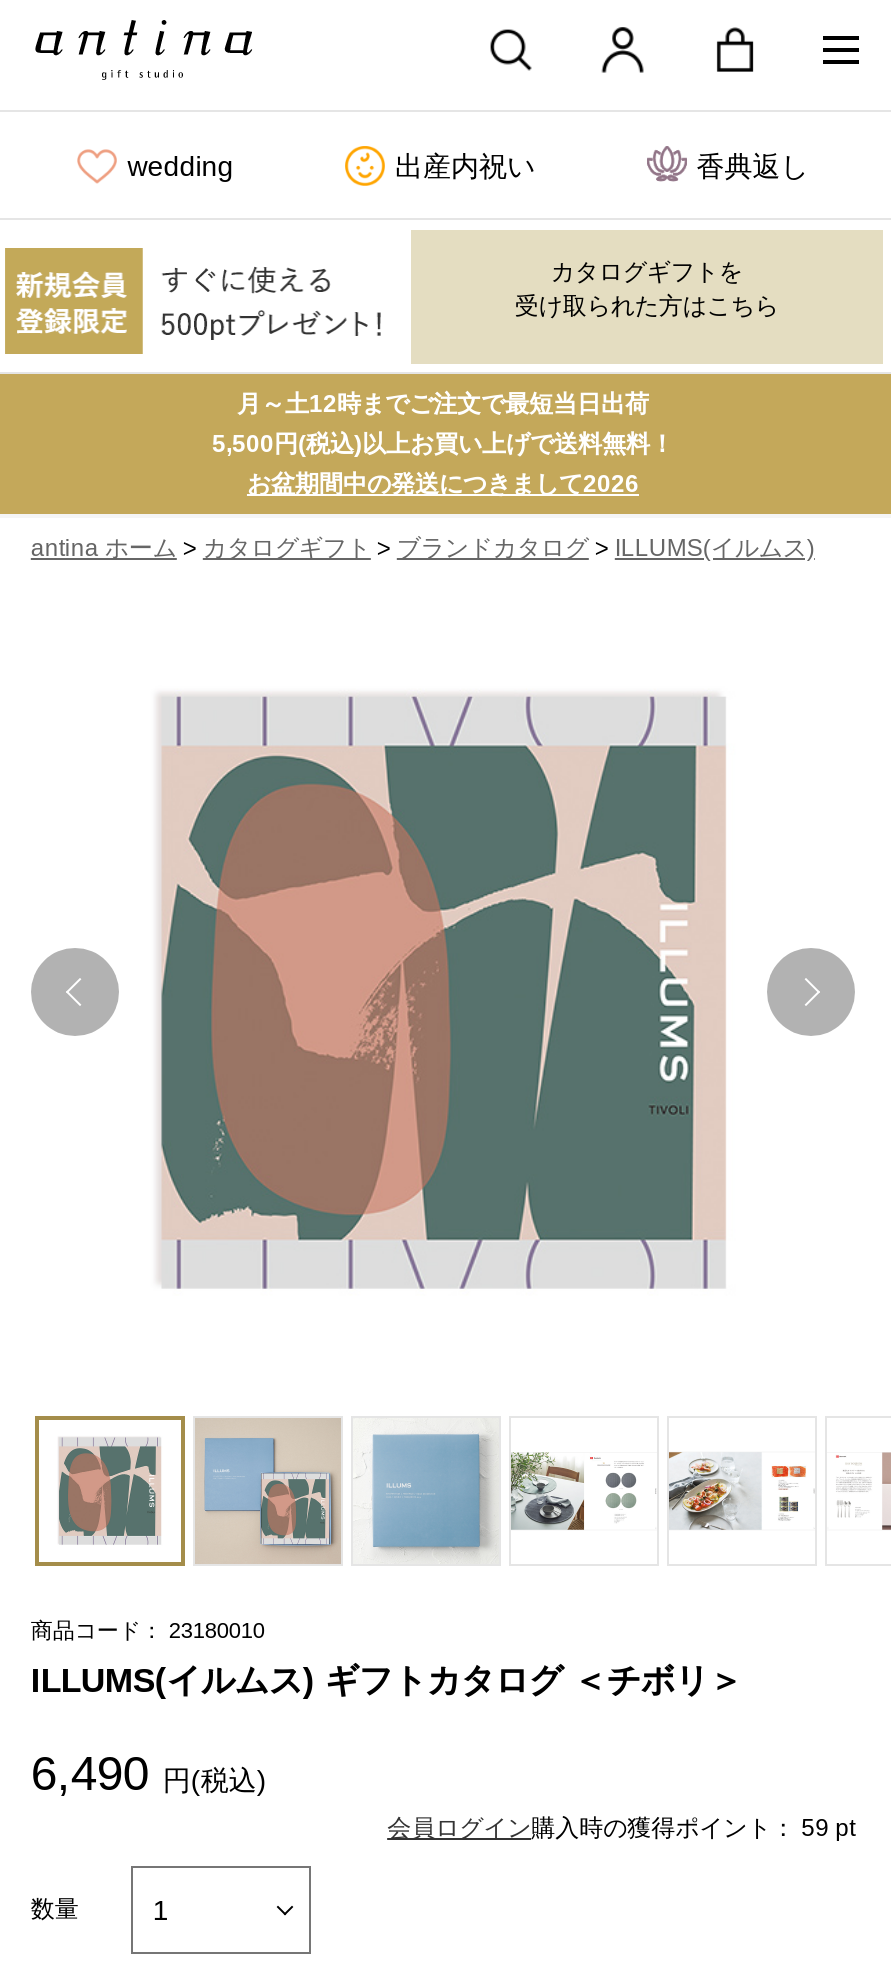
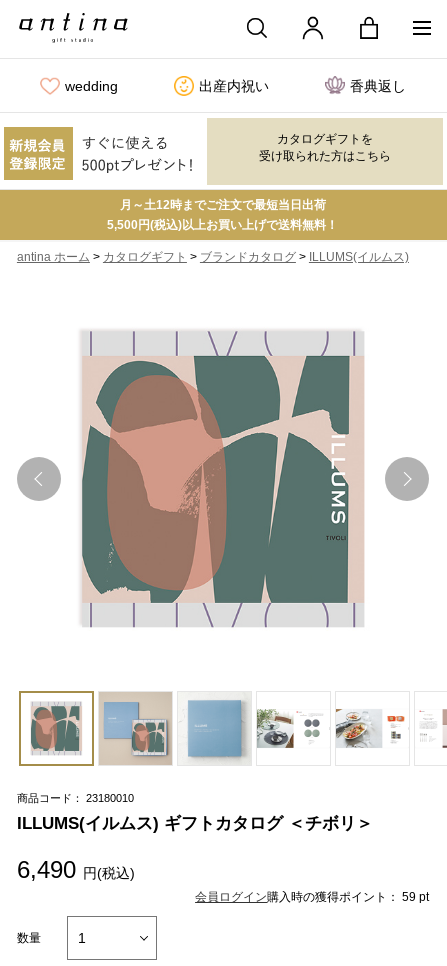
[247,470,639,498] お盆期間中の発送につきまして2026 -> none

